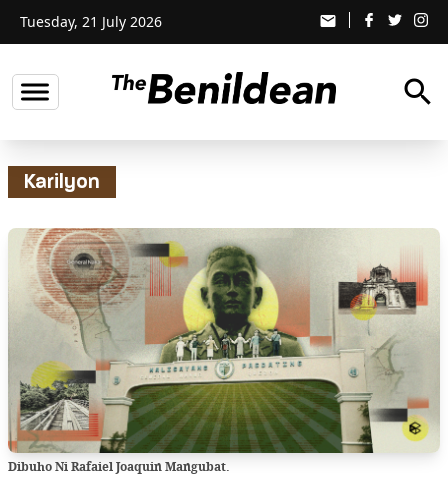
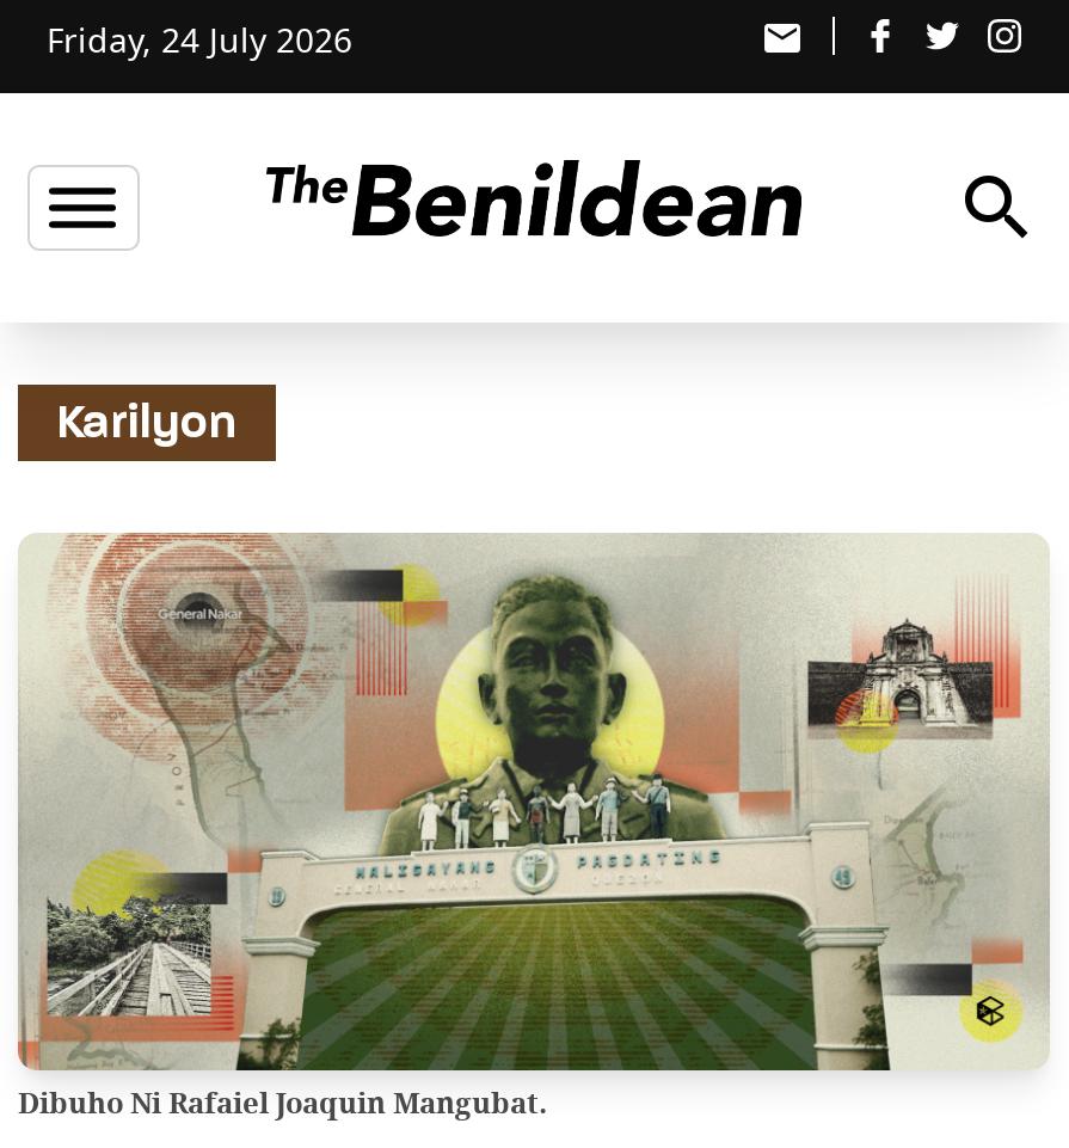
[20,12,162,31] Tuesday, 21 July 2026 -> [47,17,352,62] Friday, 24 July 2026

